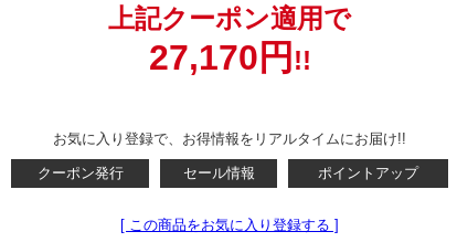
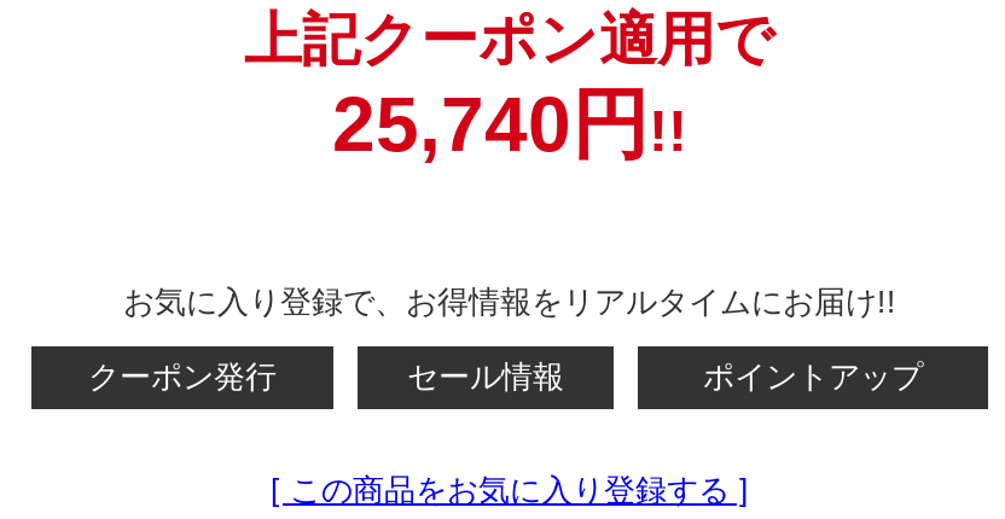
[148,37,311,77] 27,170円!! -> [332,81,687,168] 25,740円!!

